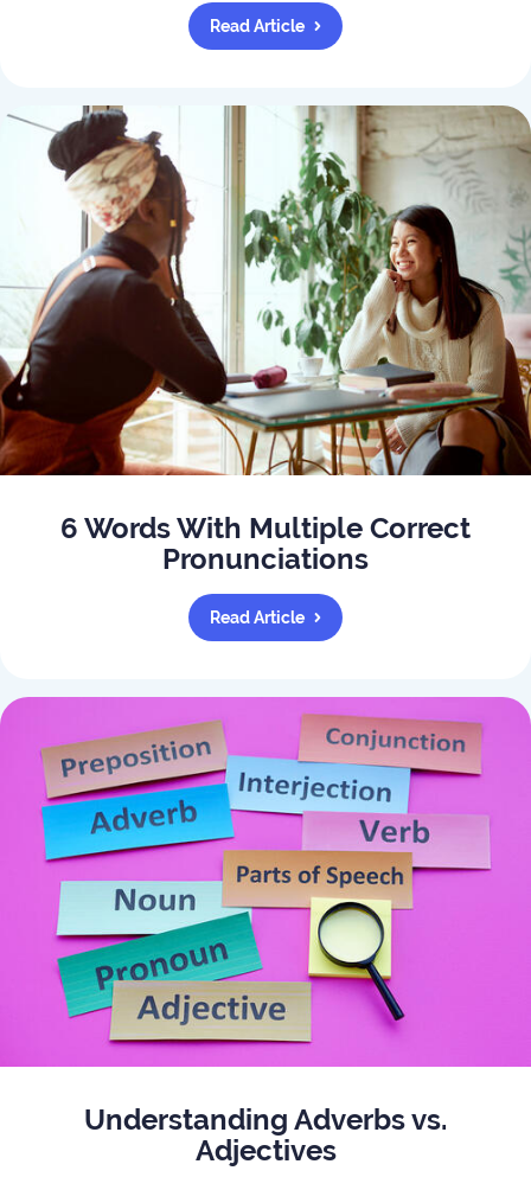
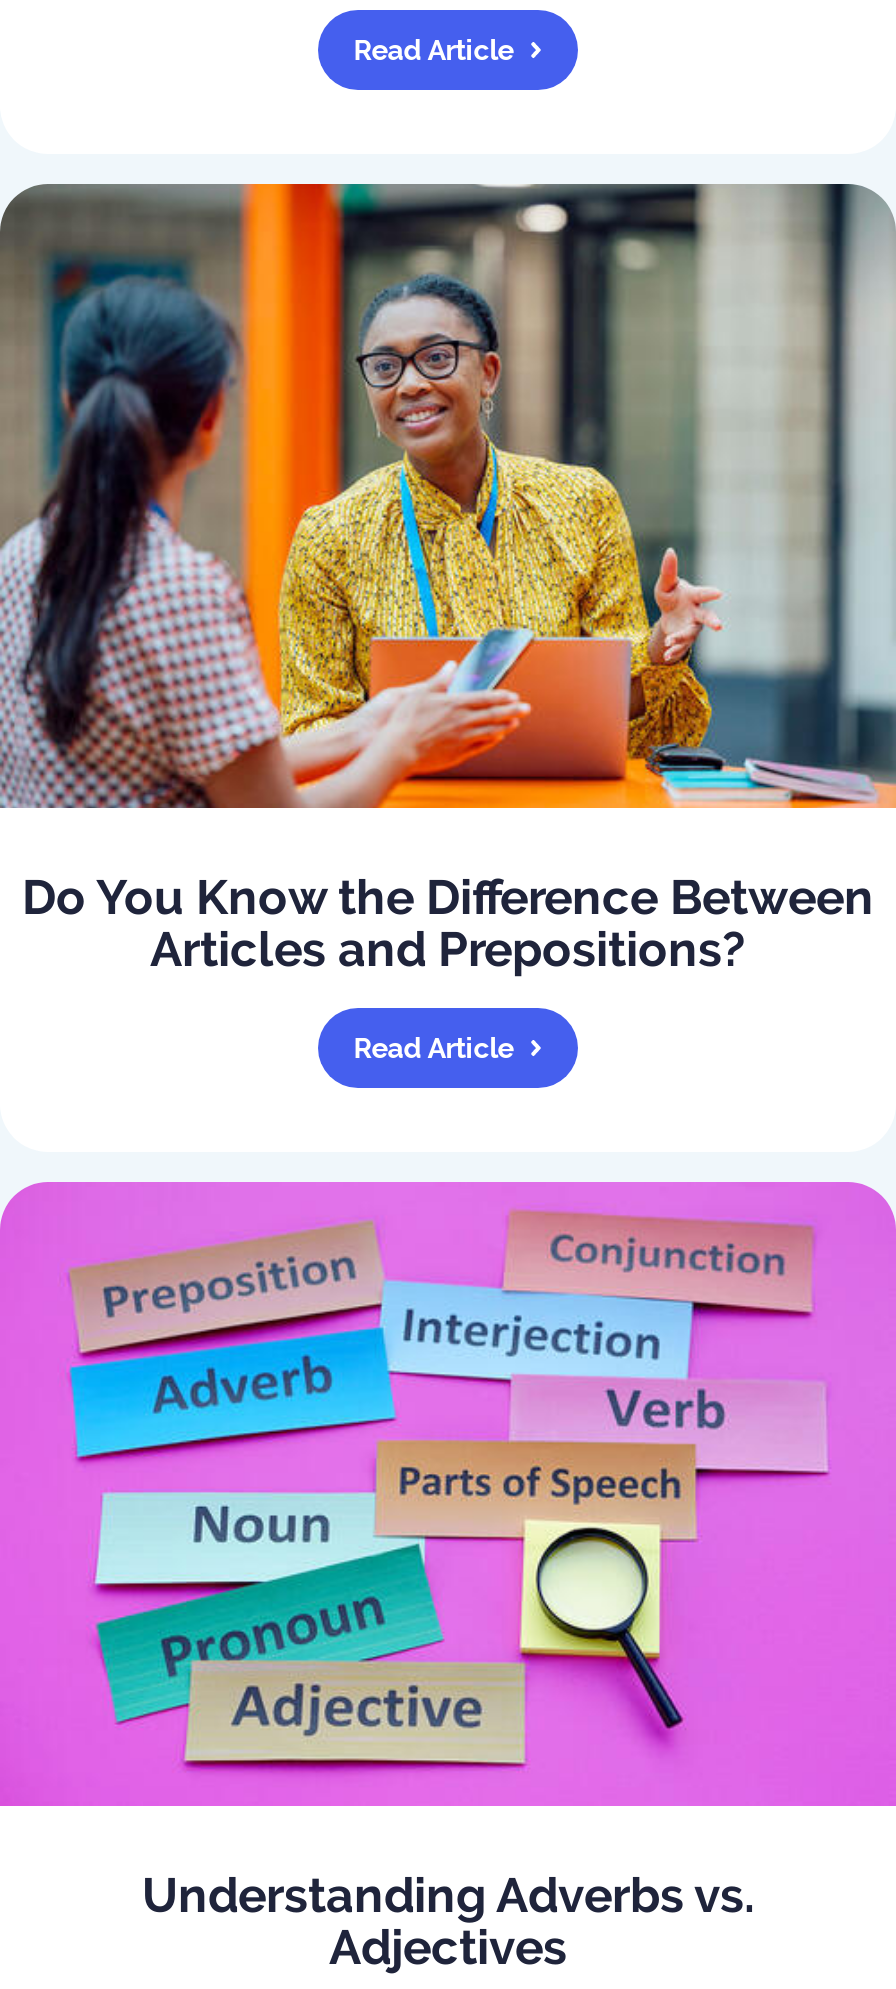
[4,105,527,575] [image] | 6 Words With Multiple Correct | Pronunciations -> [6,182,890,976] [image] | Do You Know the Difference Between | Articles and Prepositions?

